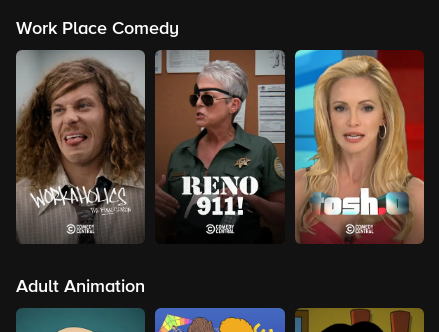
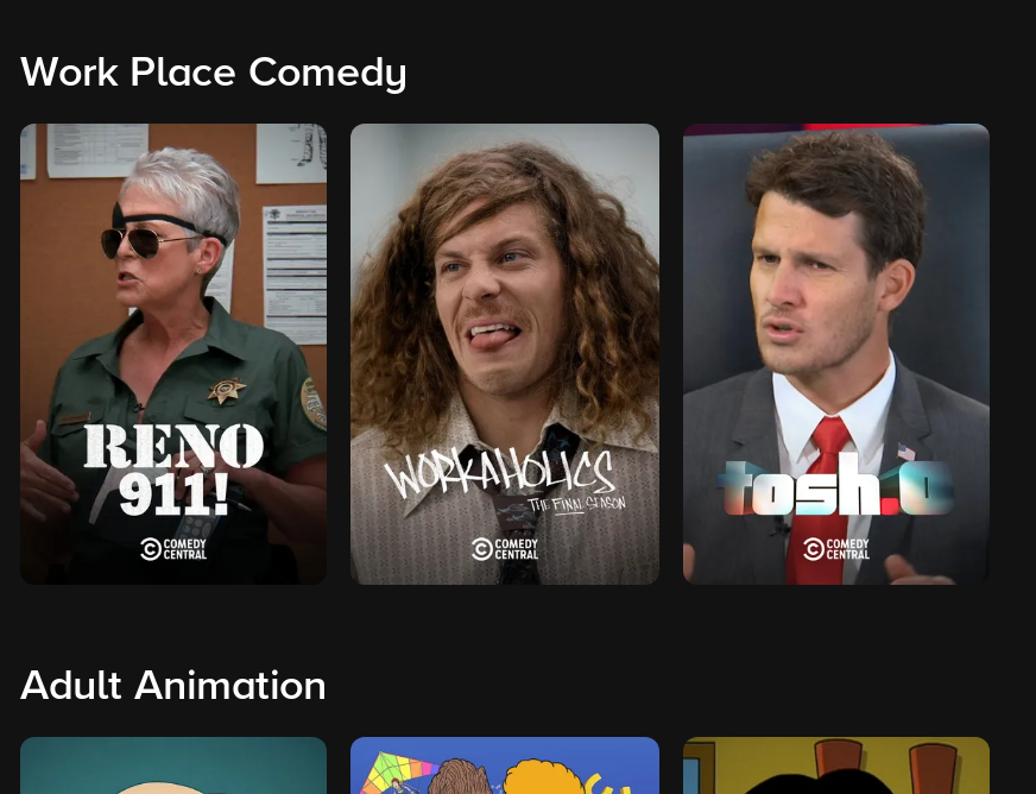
[15,50,145,244] [image] -> [20,124,329,582] [image]
[155,50,286,243] [image] -> [348,124,659,585] [image]
[294,49,425,244] [image] -> [683,121,990,585] [image]

